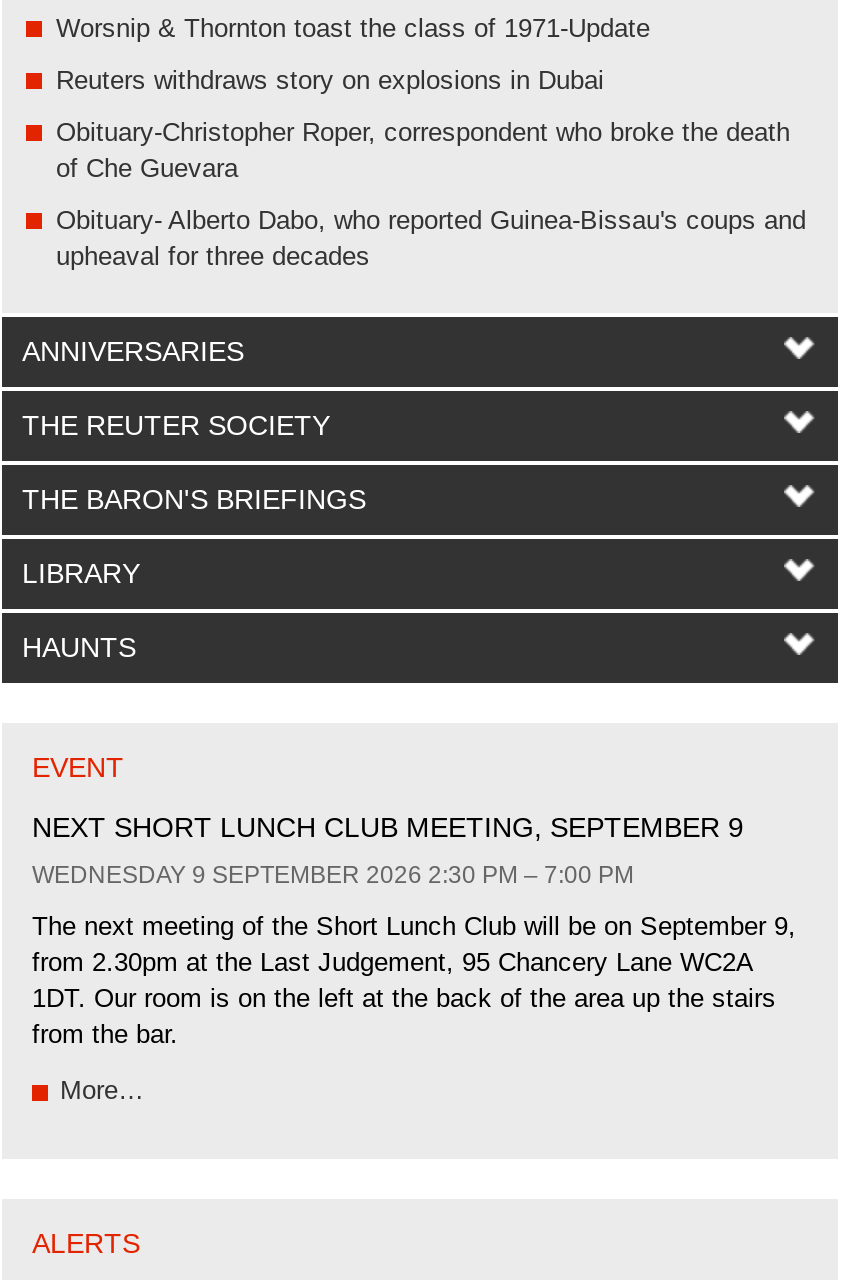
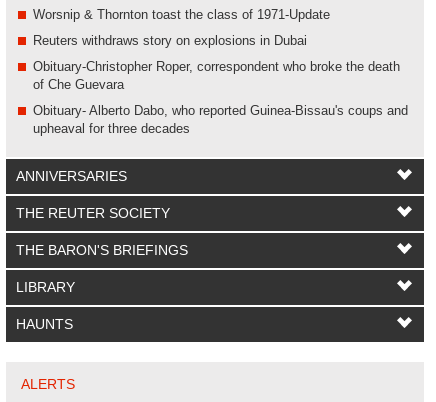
[32,751,796,1105] EVENT | NEXT SHORT LUNCH CLUB MEETING, SEPTEMBER 9 | WEDNESDAY 9 SEPTEMBER 2026 2:30 PM – 7:00 PM | The next meeting of the Short Lunch Club will be on September 9, | from 2.30pm at the Last Judgement, 95 Chancery Lane WC2A | 1DT. Our room is on the left at the back of the area up the stairs | from the bar. | More… -> none

